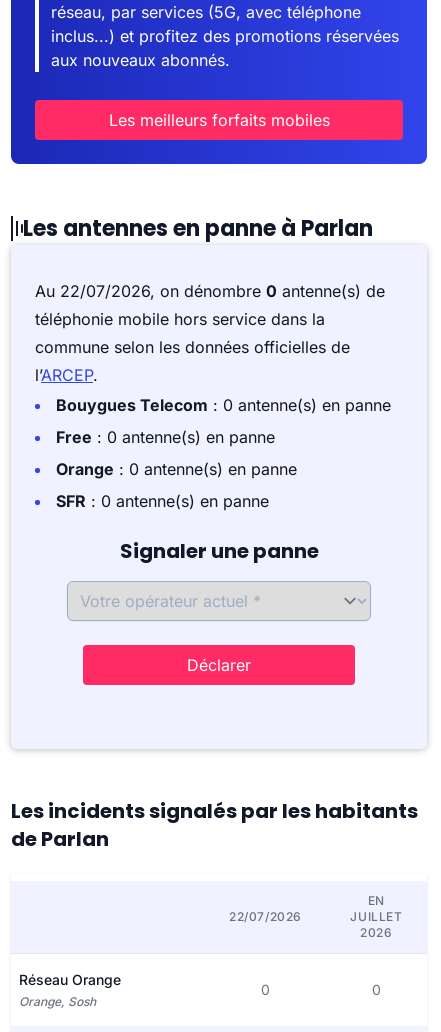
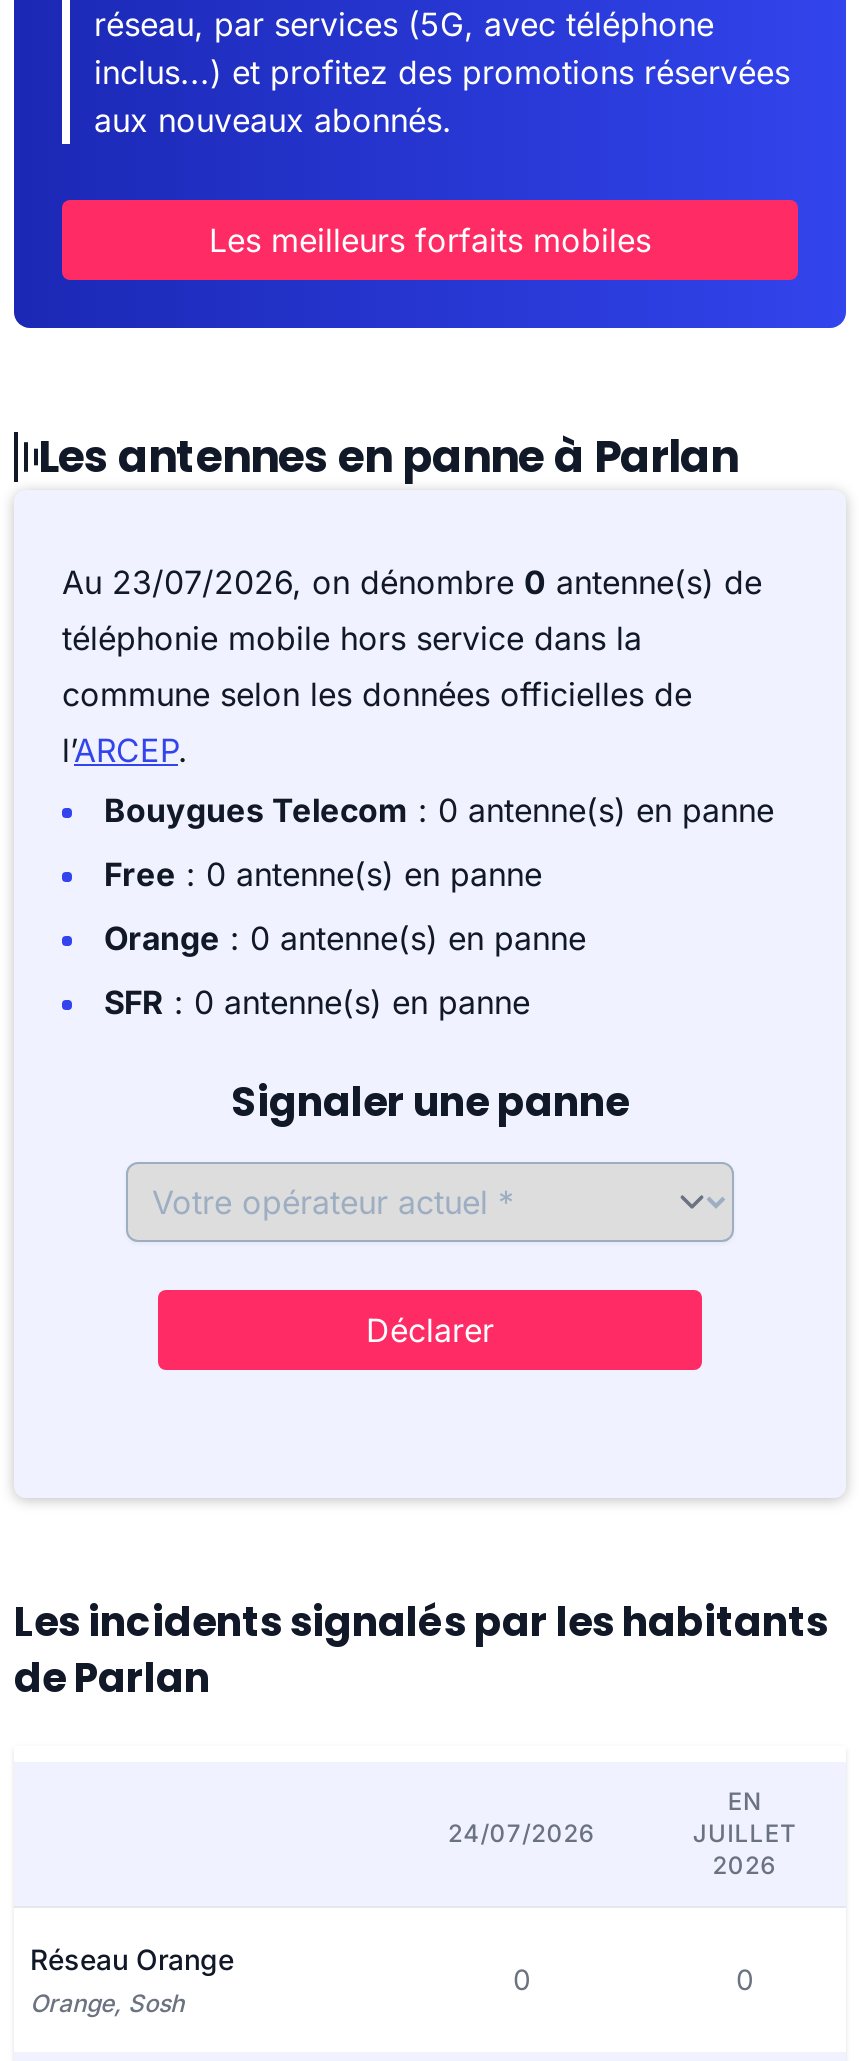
[35,281,385,301] Au 22/07/2026, on dénombre 0 antenne(s) de -> [62,562,762,602] Au 23/07/2026, on dénombre 0 antenne(s) de
[229,909,302,924] 22/07/2026 -> [448,1818,596,1848] 24/07/2026

